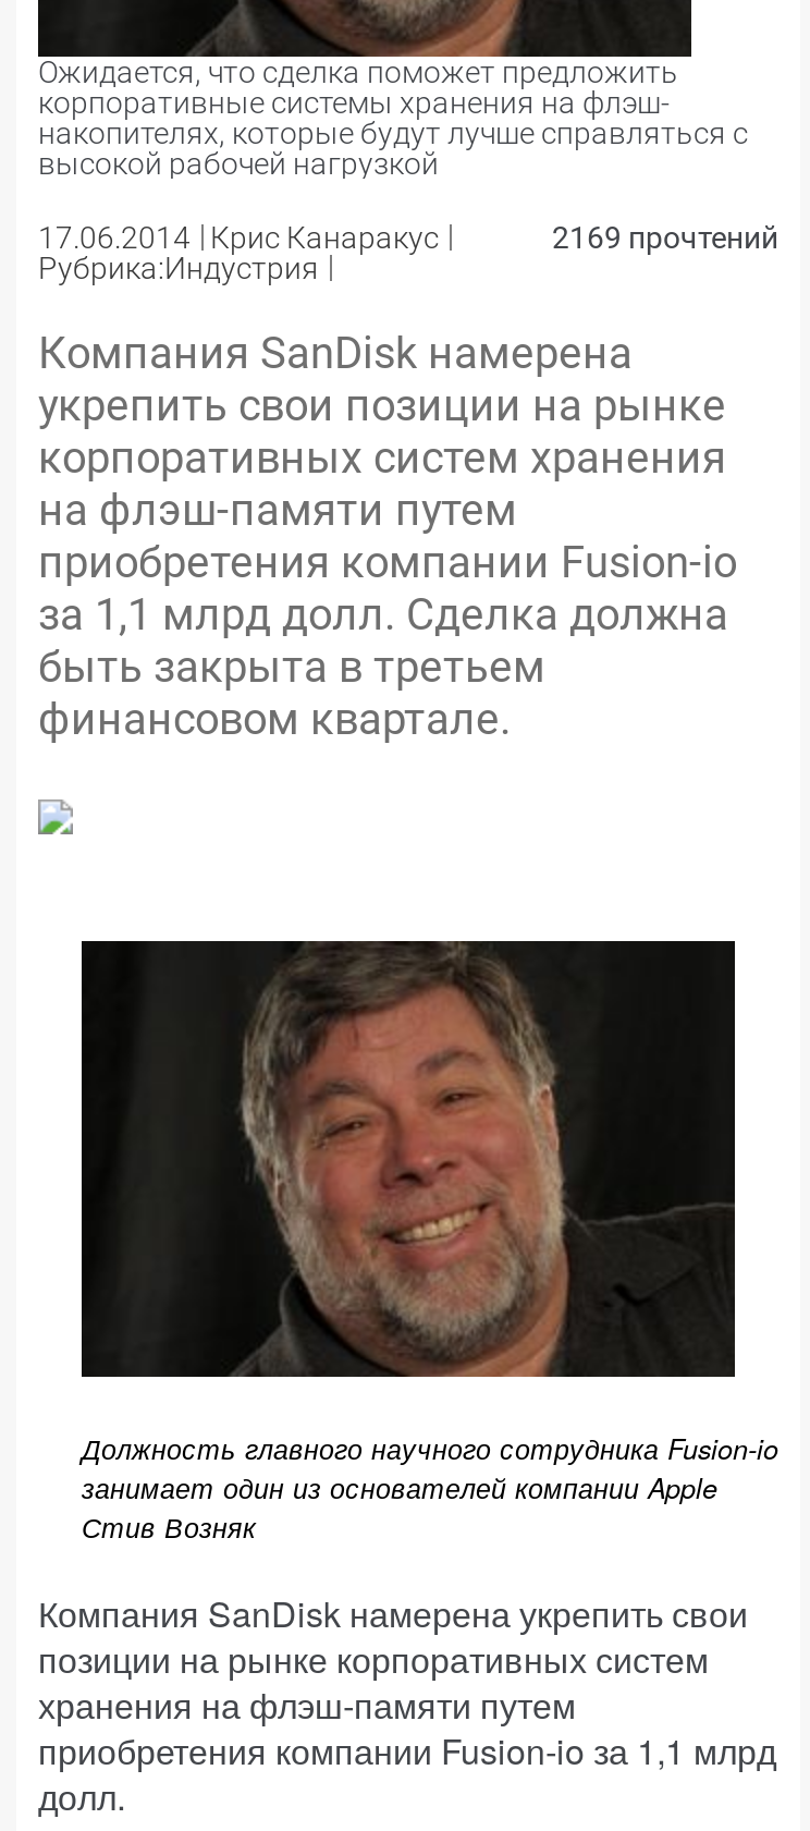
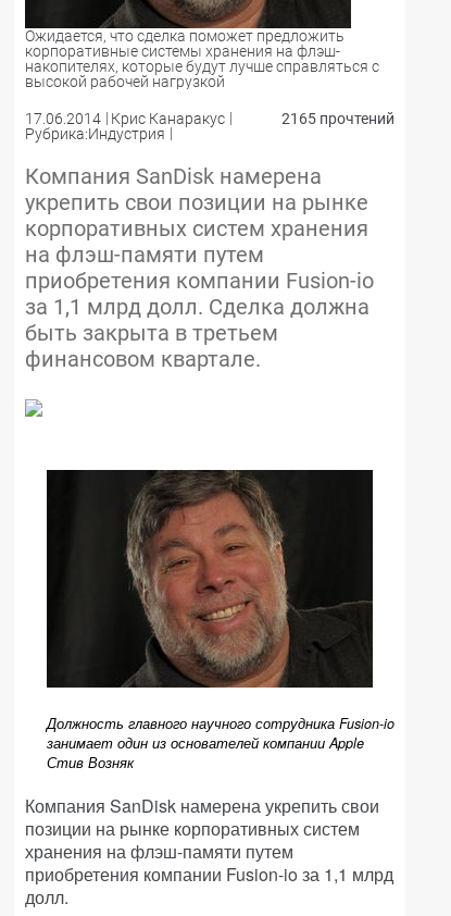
[552,220,778,255] 2169 прочтений -> [281,110,394,127] 2165 прочтений

